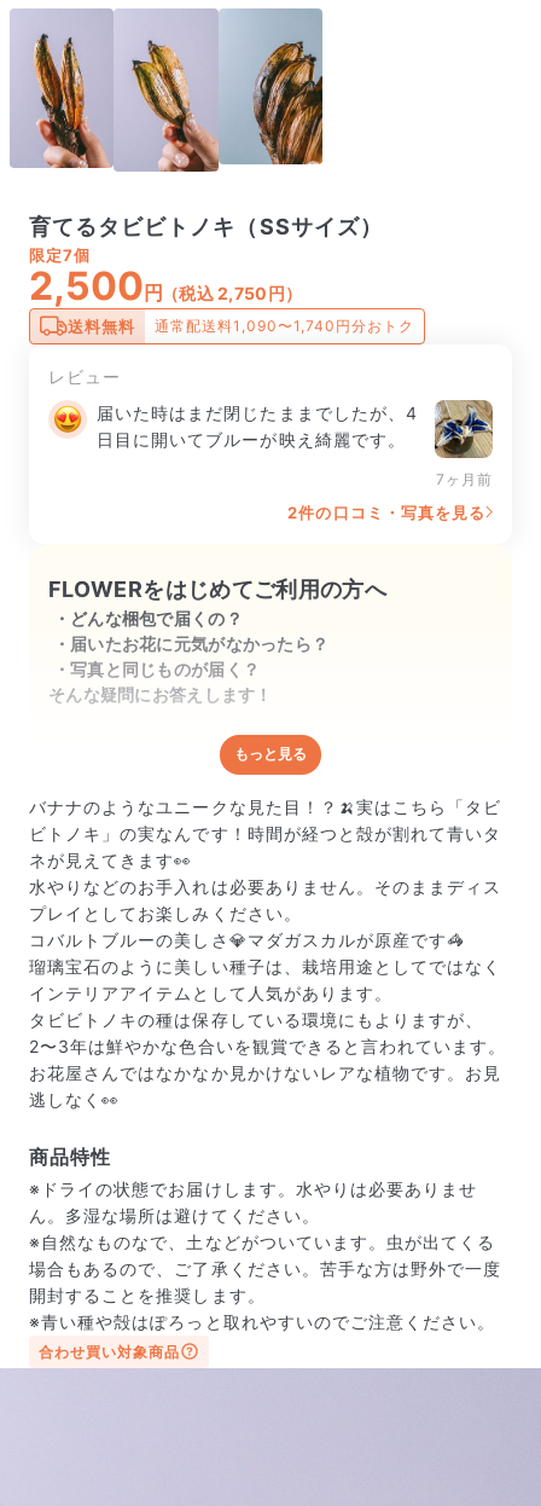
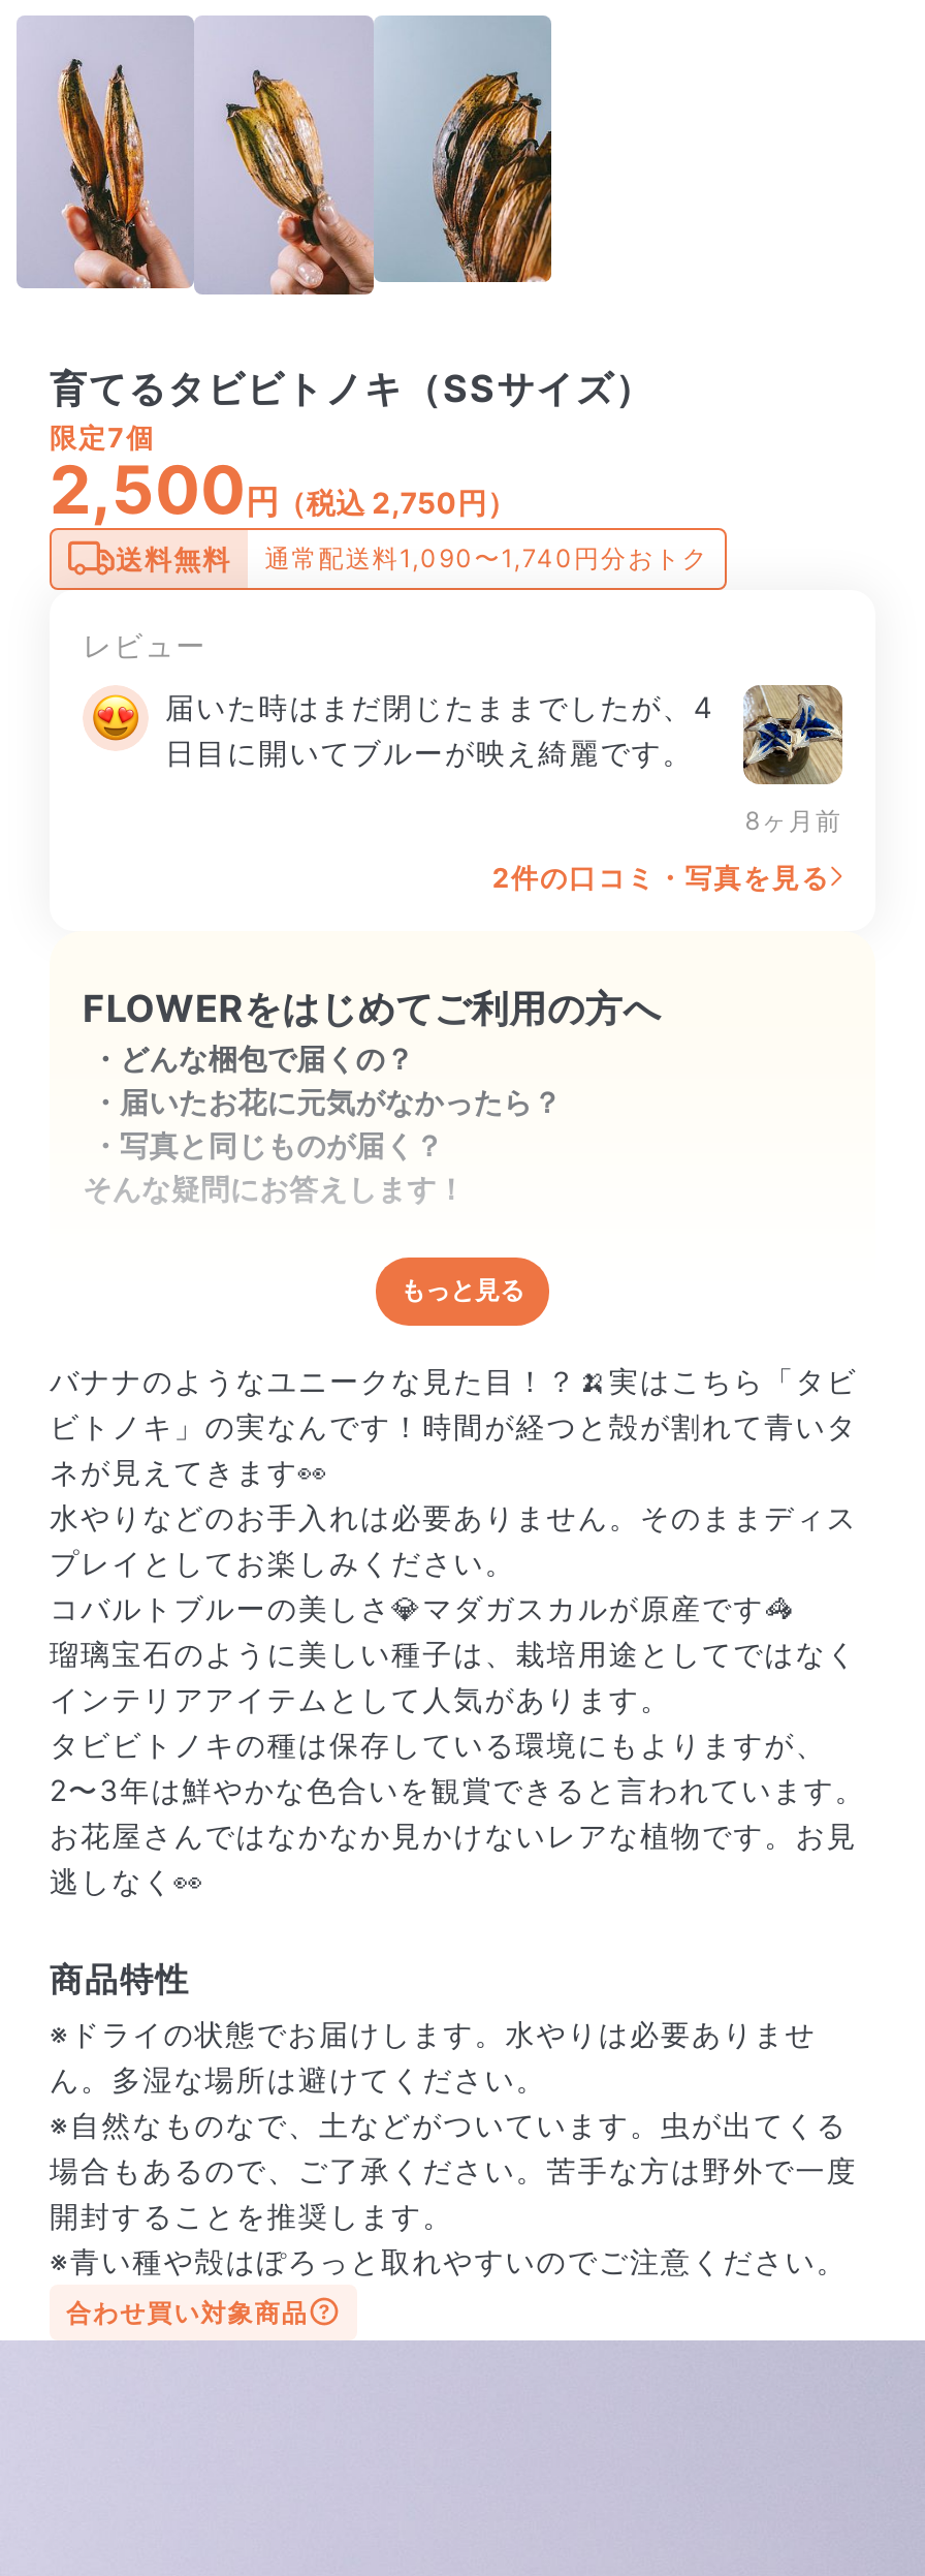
[436,470,493,488] 7ヶ月前 -> [745,805,842,836] 8ヶ月前

